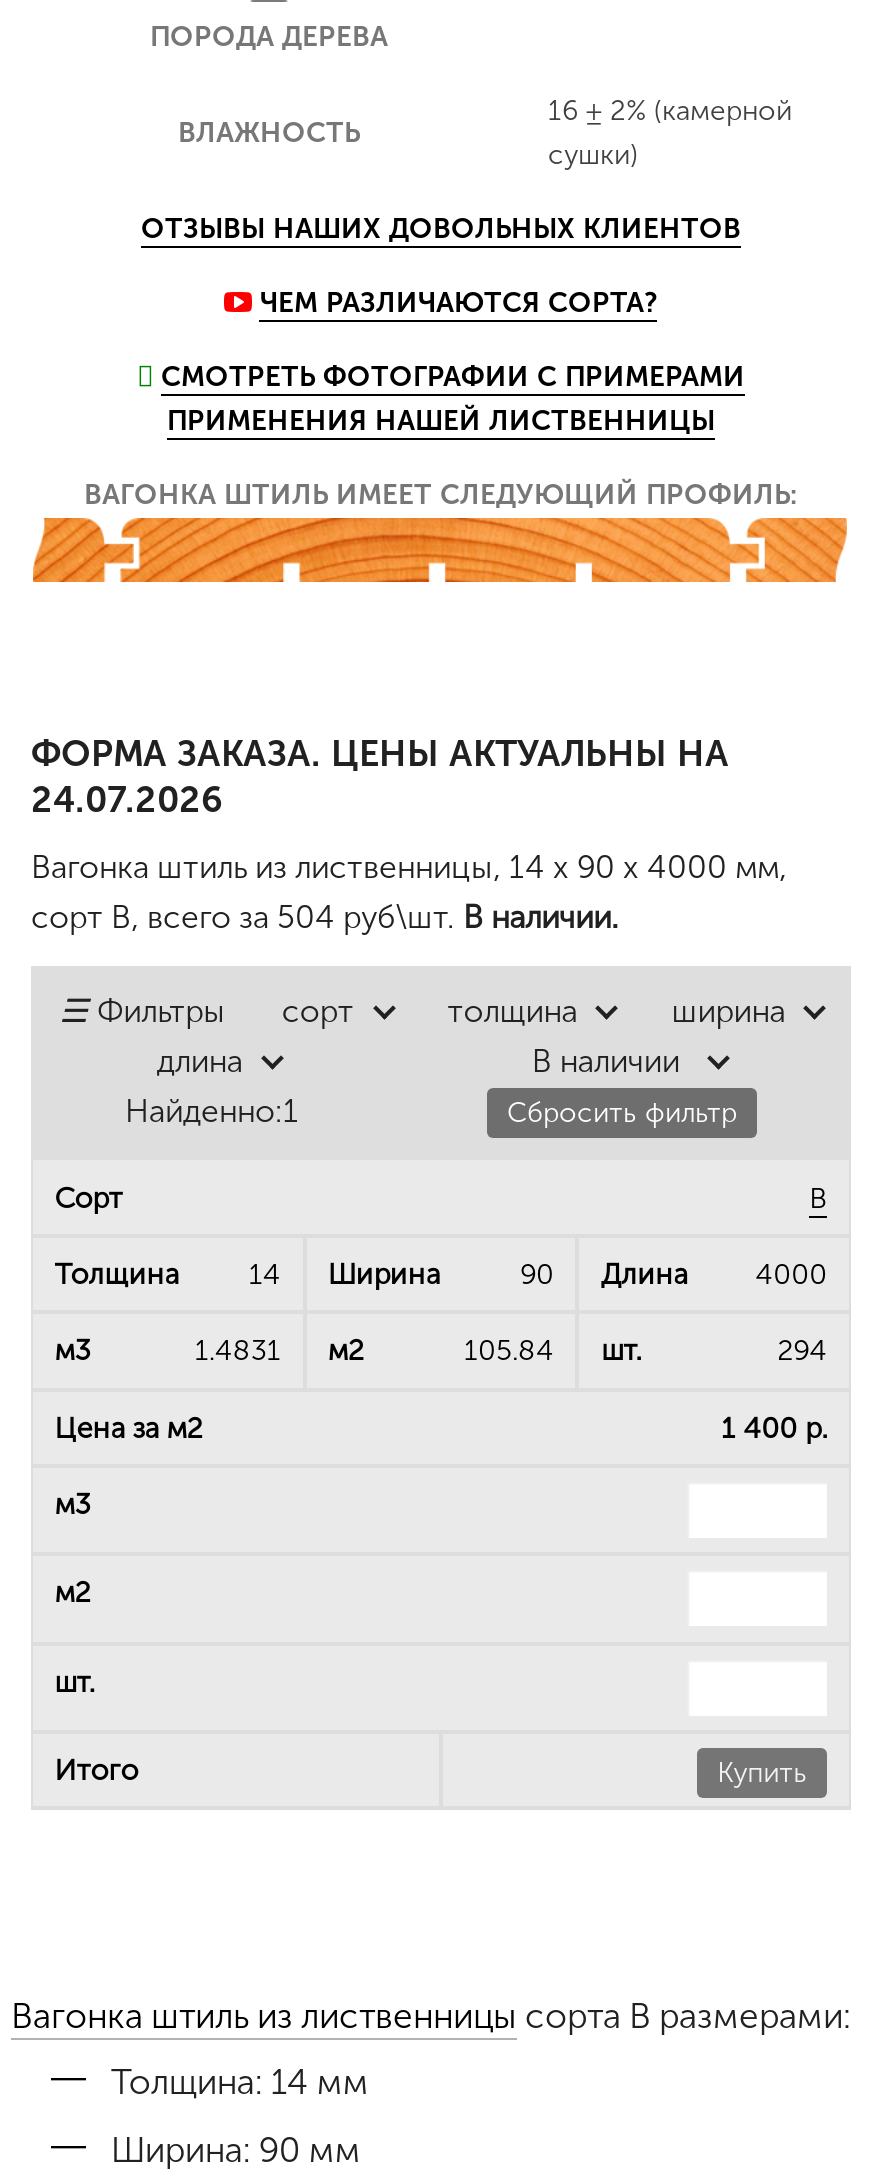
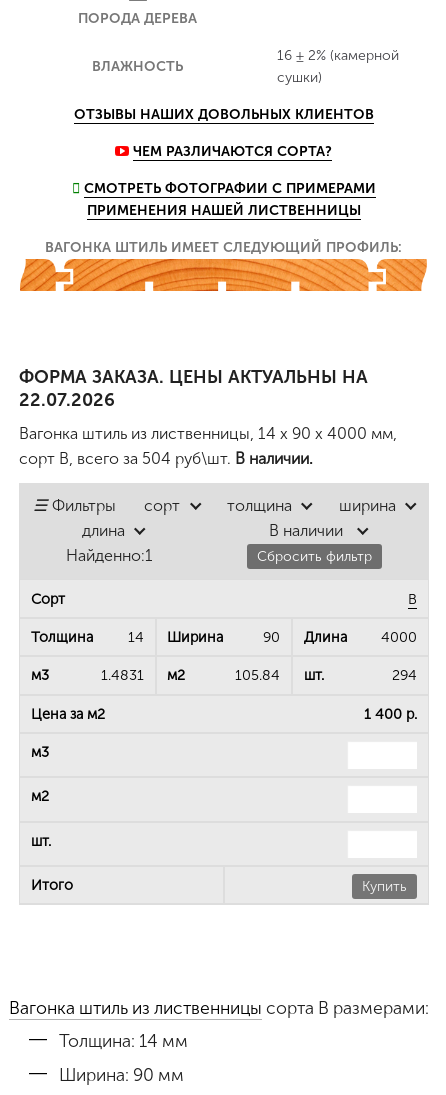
[31,778,223,822] 24.07.2026 -> [19,389,115,411] 22.07.2026

